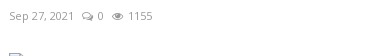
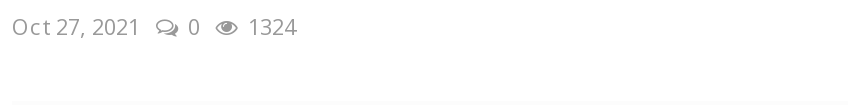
[9,8,74,23] Sep 27, 2021 -> [12,10,140,40] Oct 27, 2021
[128,8,152,23] 1155 -> [248,10,296,40] 1324

